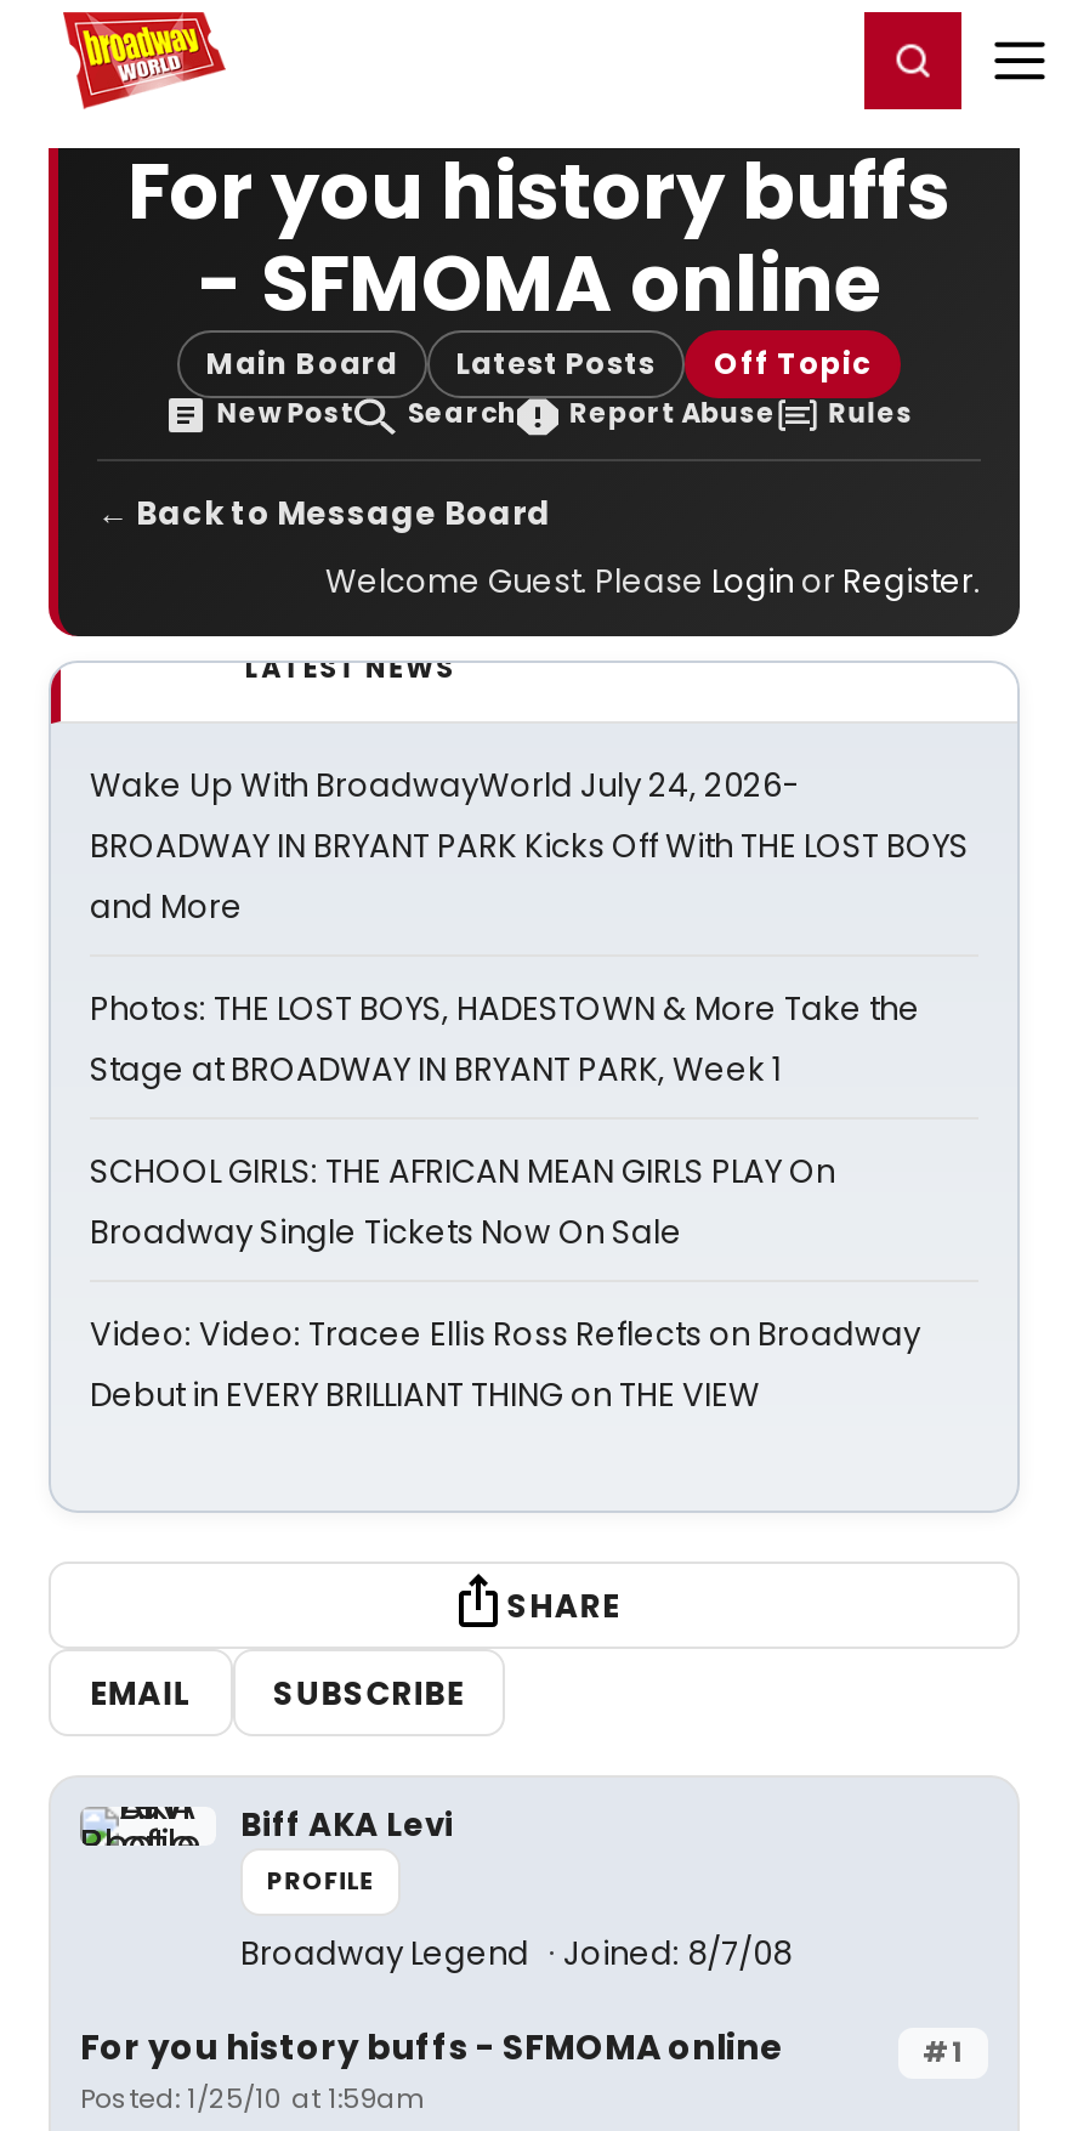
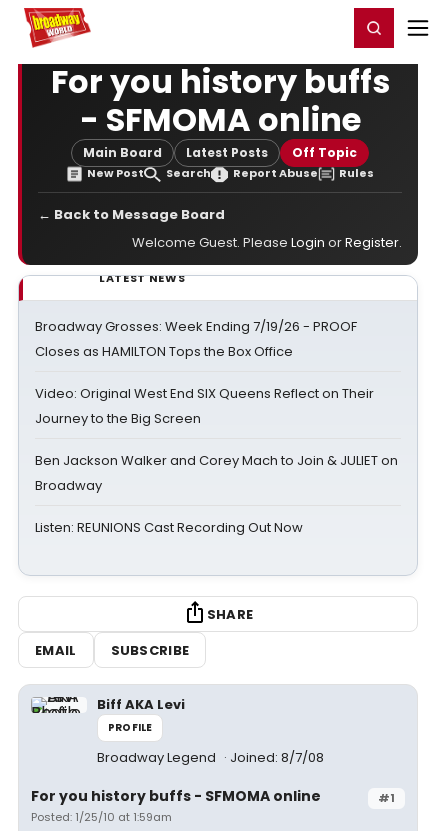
[90,763,969,930] Wake Up With BroadwayWorld July 24, 2026- | BROADWAY IN BRYANT PARK Kicks Off With THE LOST BOYS | and More -> [35,317,357,361] Broadway Grosses: Week Ending 7/19/26 - PROOF | Closes as HAMILTON Tops the Box Office
[90,986,920,1093] Photos: THE LOST BOYS, HADESTOWN & More Take the | Stage at BROADWAY IN BRYANT PARK, Week 1 -> [35,384,374,428] Video: Original West End SIX Queens Reflect on Their | Journey to the Big Screen
[90,1149,835,1256] SCHOOL GIRLS: THE AFRICAN MEAN GIRLS PLAY On | Broadway Single Tickets Now On Sale -> [35,451,398,495] Ben Jackson Walker and Corey Mach to Join & JULIET on | Broadway
[90,1311,920,1418] Video: Video: Tracee Ellis Ross Reflects on Broadway | Debut in EVERY BRILLIANT THING on THE VIEW -> [35,518,303,537] Listen: REUNIONS Cast Recording Out Now

